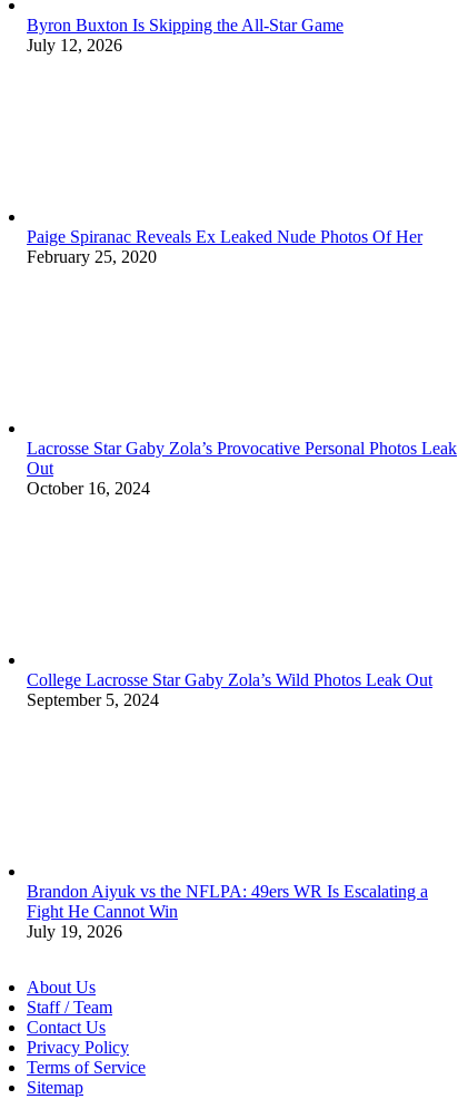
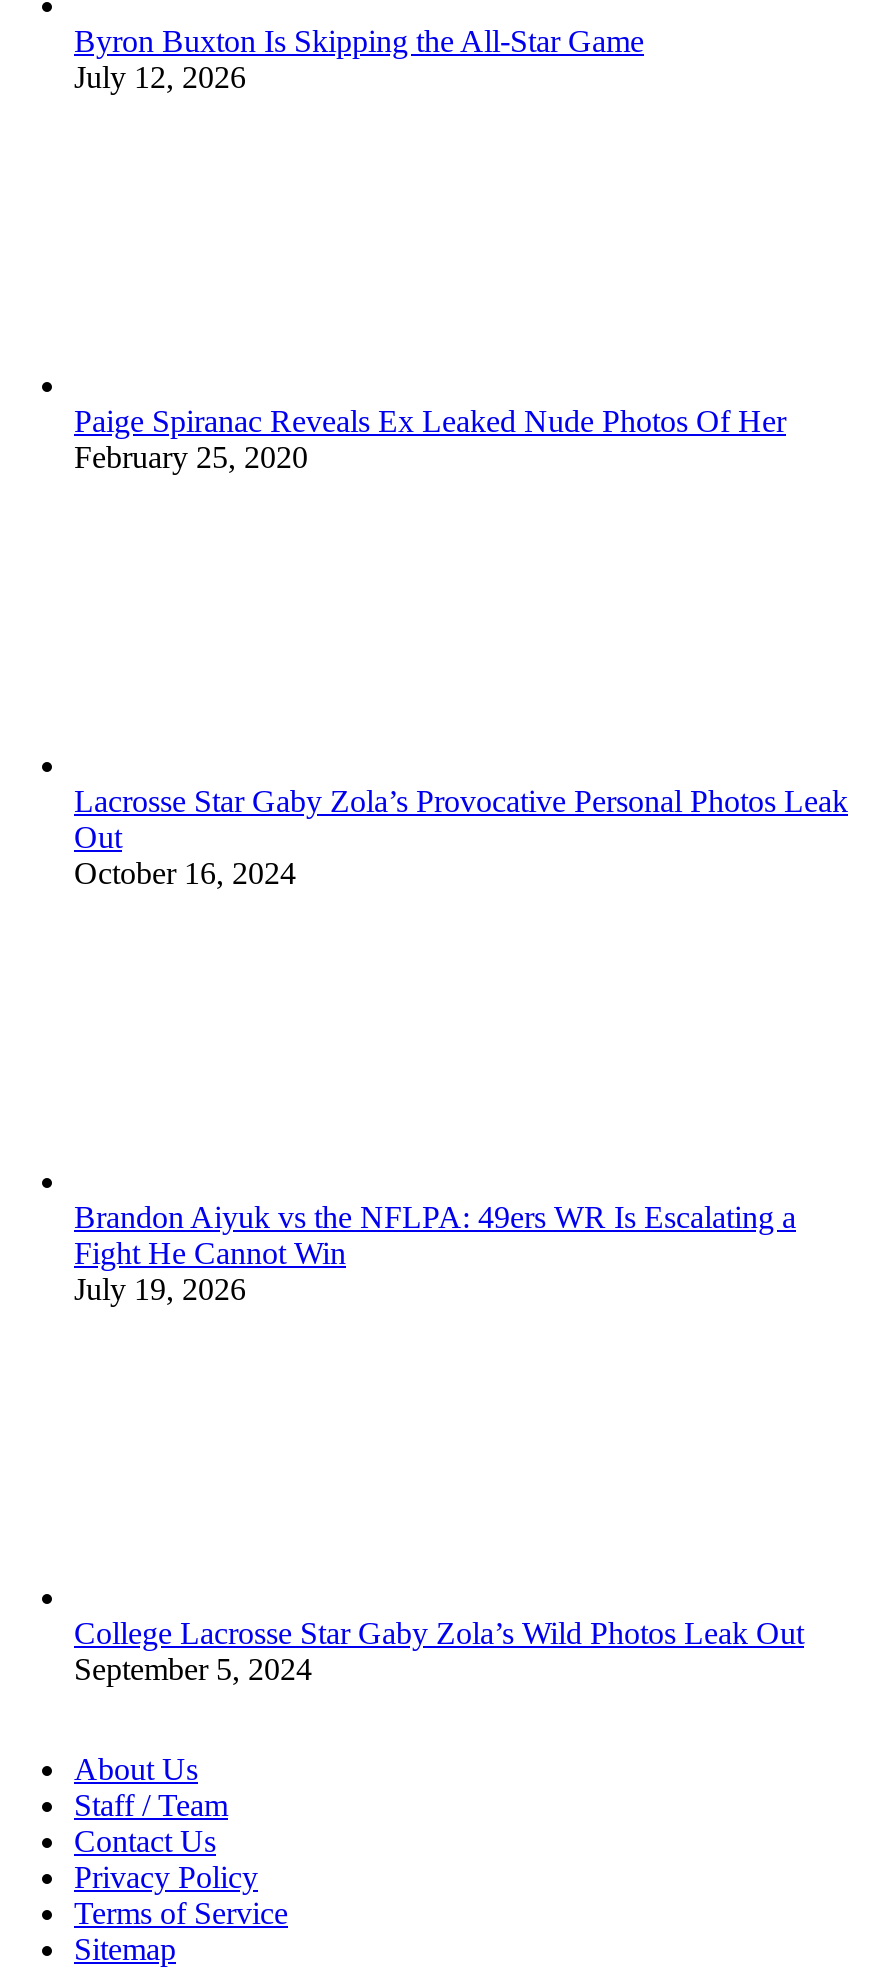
moved [27,671,432,710] -> [74,1617,804,1687]: College Lacrosse Star Gaby Zola’s Wild Photos Leak Out | September 5, 2024
moved [27,882,428,941] -> [74,1201,796,1307]: Brandon Aiyuk vs the NFLPA: 49ers WR Is Escalating a | Fight He Cannot Win | July 19, 2026

